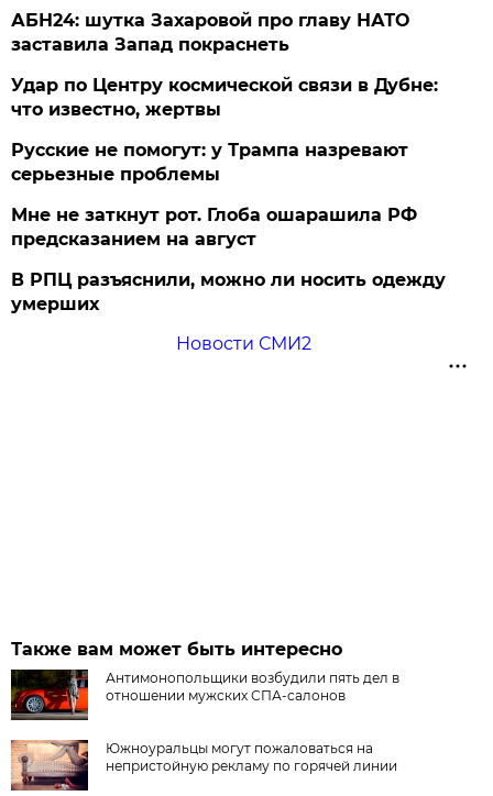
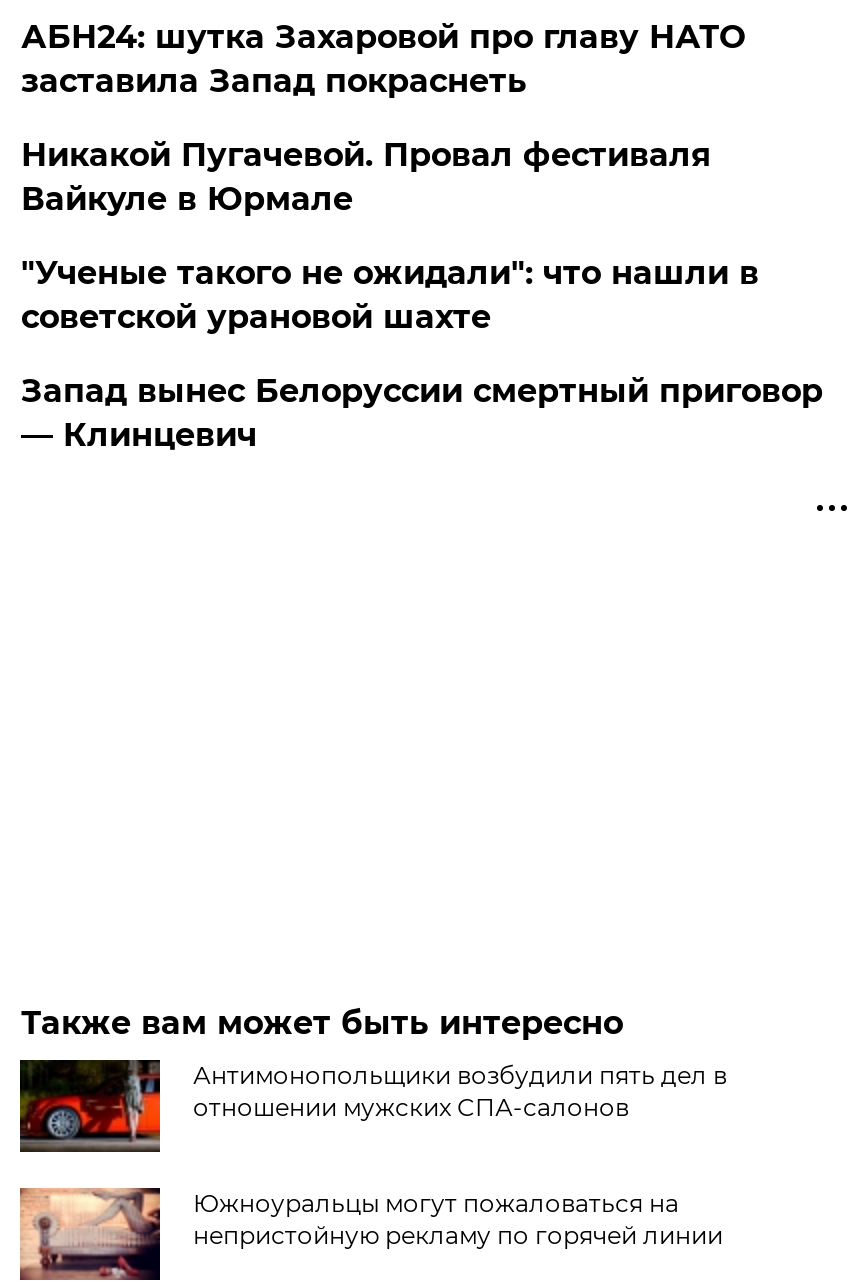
[11,75,446,354] Удар по Центру космической связи в Дубне: | что известно, жертвы | Русские не помогут: у Трампа назревают | серьезные проблемы | Мне не заткнут рот. Глоба ошарашила РФ | предсказанием на август | В РПЦ разъяснили, можно ли носить одежду | умерших | Новости СМИ2 -> [21,136,823,454] Никакой Пугачевой. Провал фестиваля | Вайкуле в Юрмале | "Ученые такого не ожидали": что нашли в | советской урановой шахте | Запад вынес Белоруссии смертный приговор | — Клинцевич

